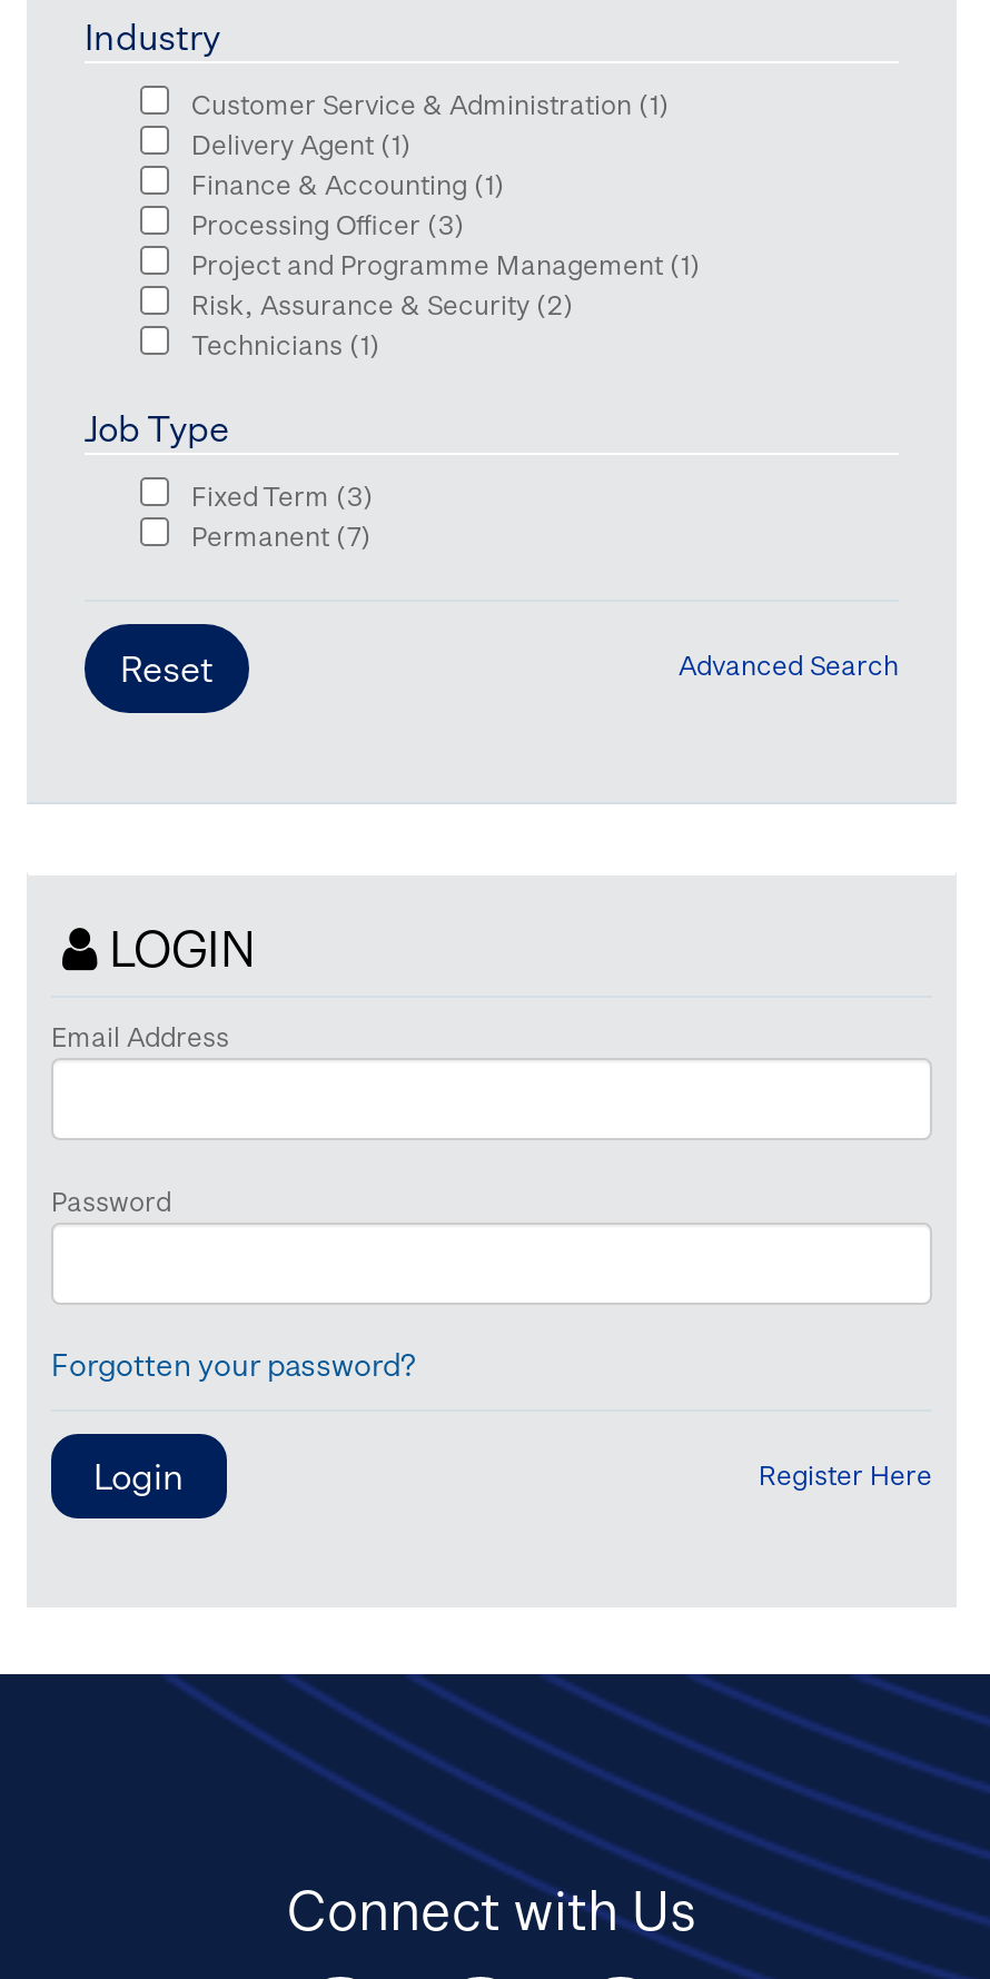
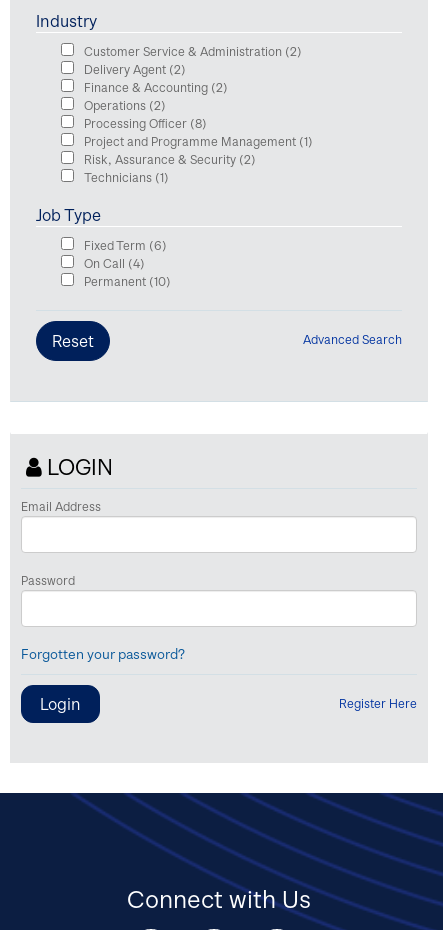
[191,88,670,239] Customer Service & Administration (1) | Delivery Agent (1) | Finance & Accounting (1) | Processing Officer (3) -> [84,44,302,130] Customer Service & Administration (2) | Delivery Agent (2) | Finance & Accounting (2) | Operations (2) | Processing Officer (8)
[191,479,374,551] Fixed Term (3) | Permanent (7) -> [84,238,171,288] Fixed Term (6) | On Call (4) | Permanent (10)

